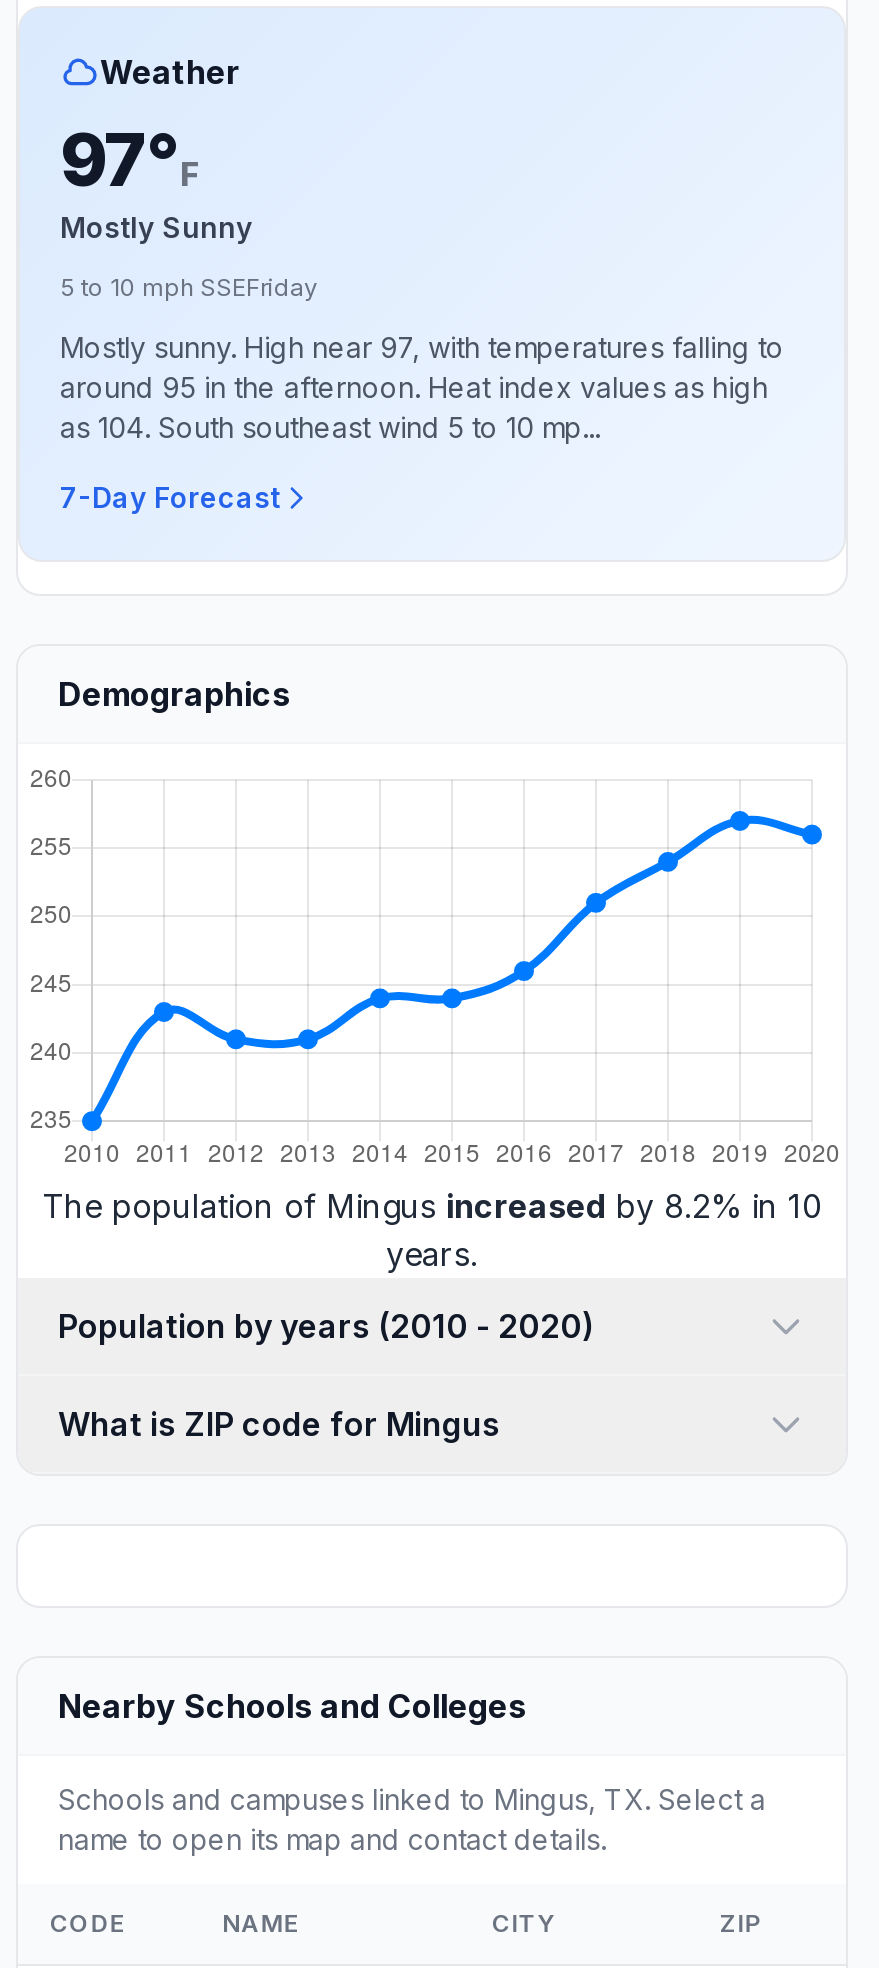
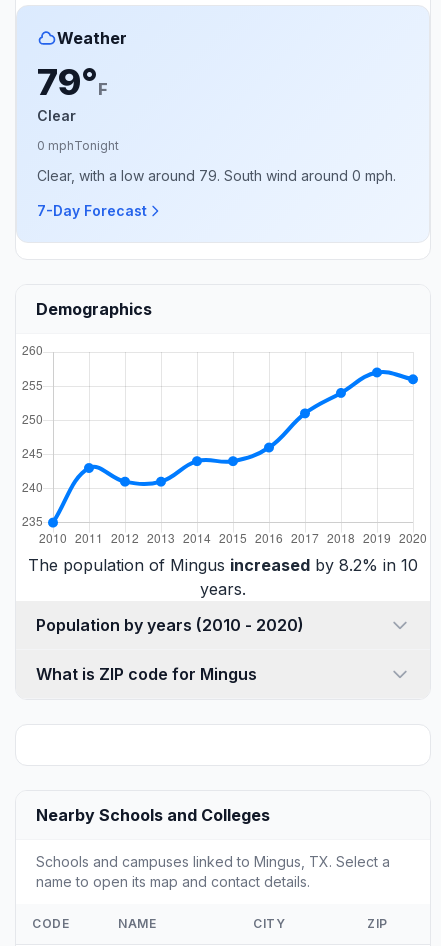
[60,116,252,244] 97°F | Mostly Sunny -> [37,60,108,124] 79°F | Clear
[60,272,318,302] 5 to 10 mph SSEFriday -> [37,138,119,153] 0 mphTonight
[60,330,784,444] Mostly sunny. High near 97, with temperatures falling to | around 95 in the afternoon. Heat index values as high | as 104. South southeast wind 5 to 10 mp... -> [37,167,396,184] Clear, with a low around 79. South wind around 0 mph.

